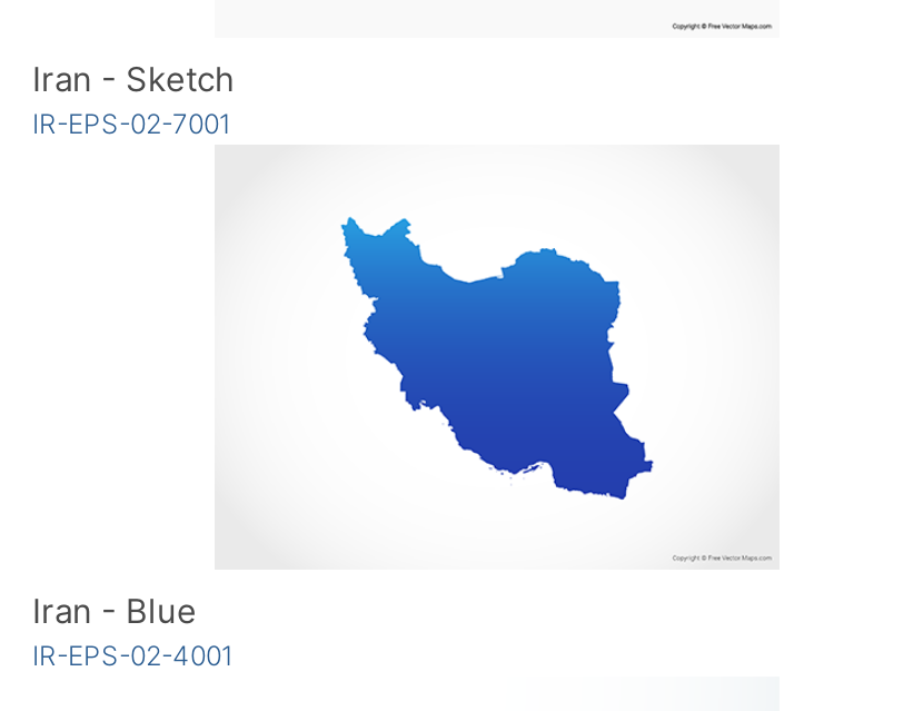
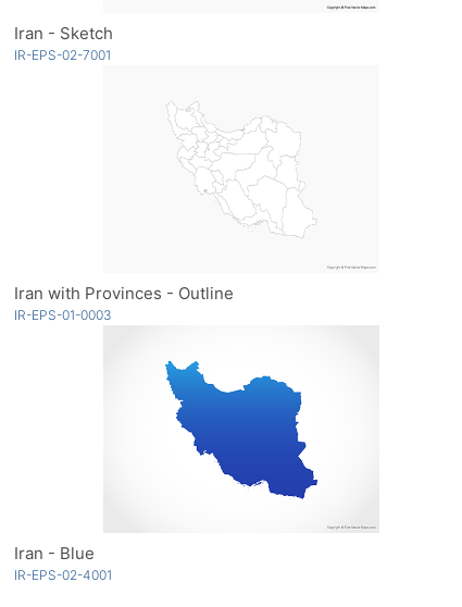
none -> [14,283,234,323] Iran with Provinces - Outline | IR-EPS-01-0003

